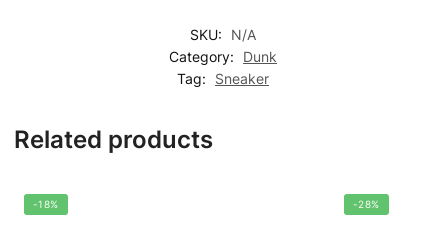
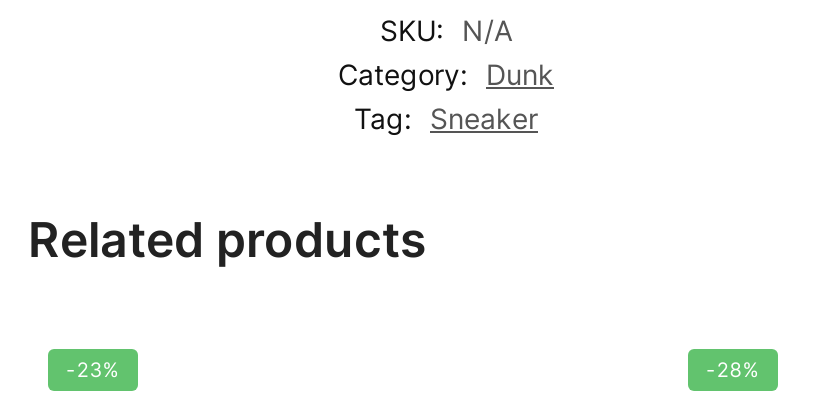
[33,197,59,209] -18% -> [66,356,119,380] -23%

